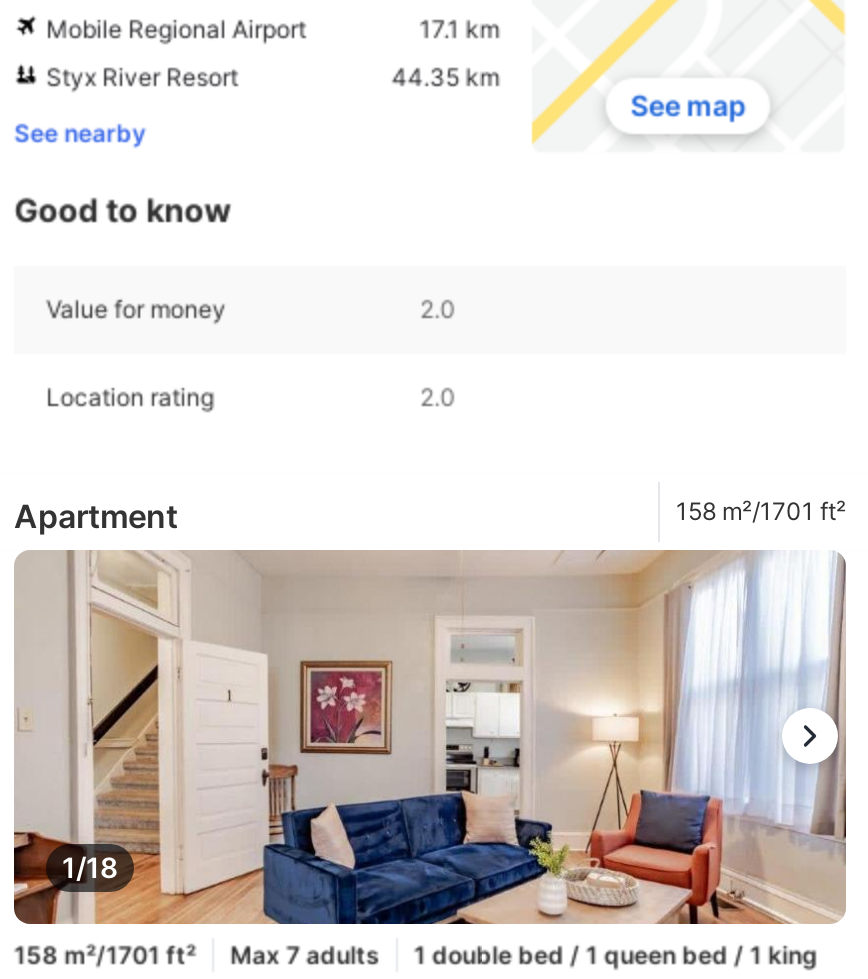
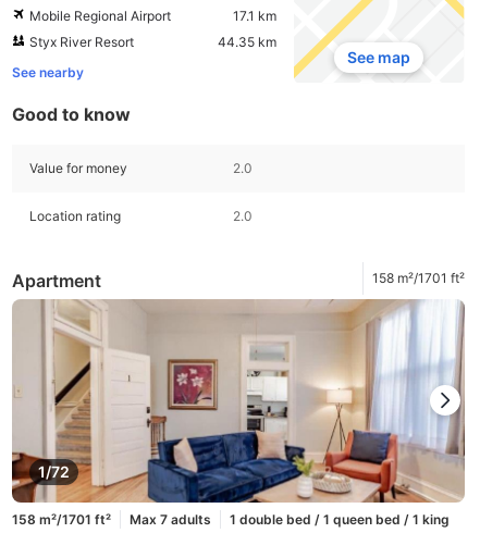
[62,850,118,884] 1/18 -> [38,462,70,481] 1/72

